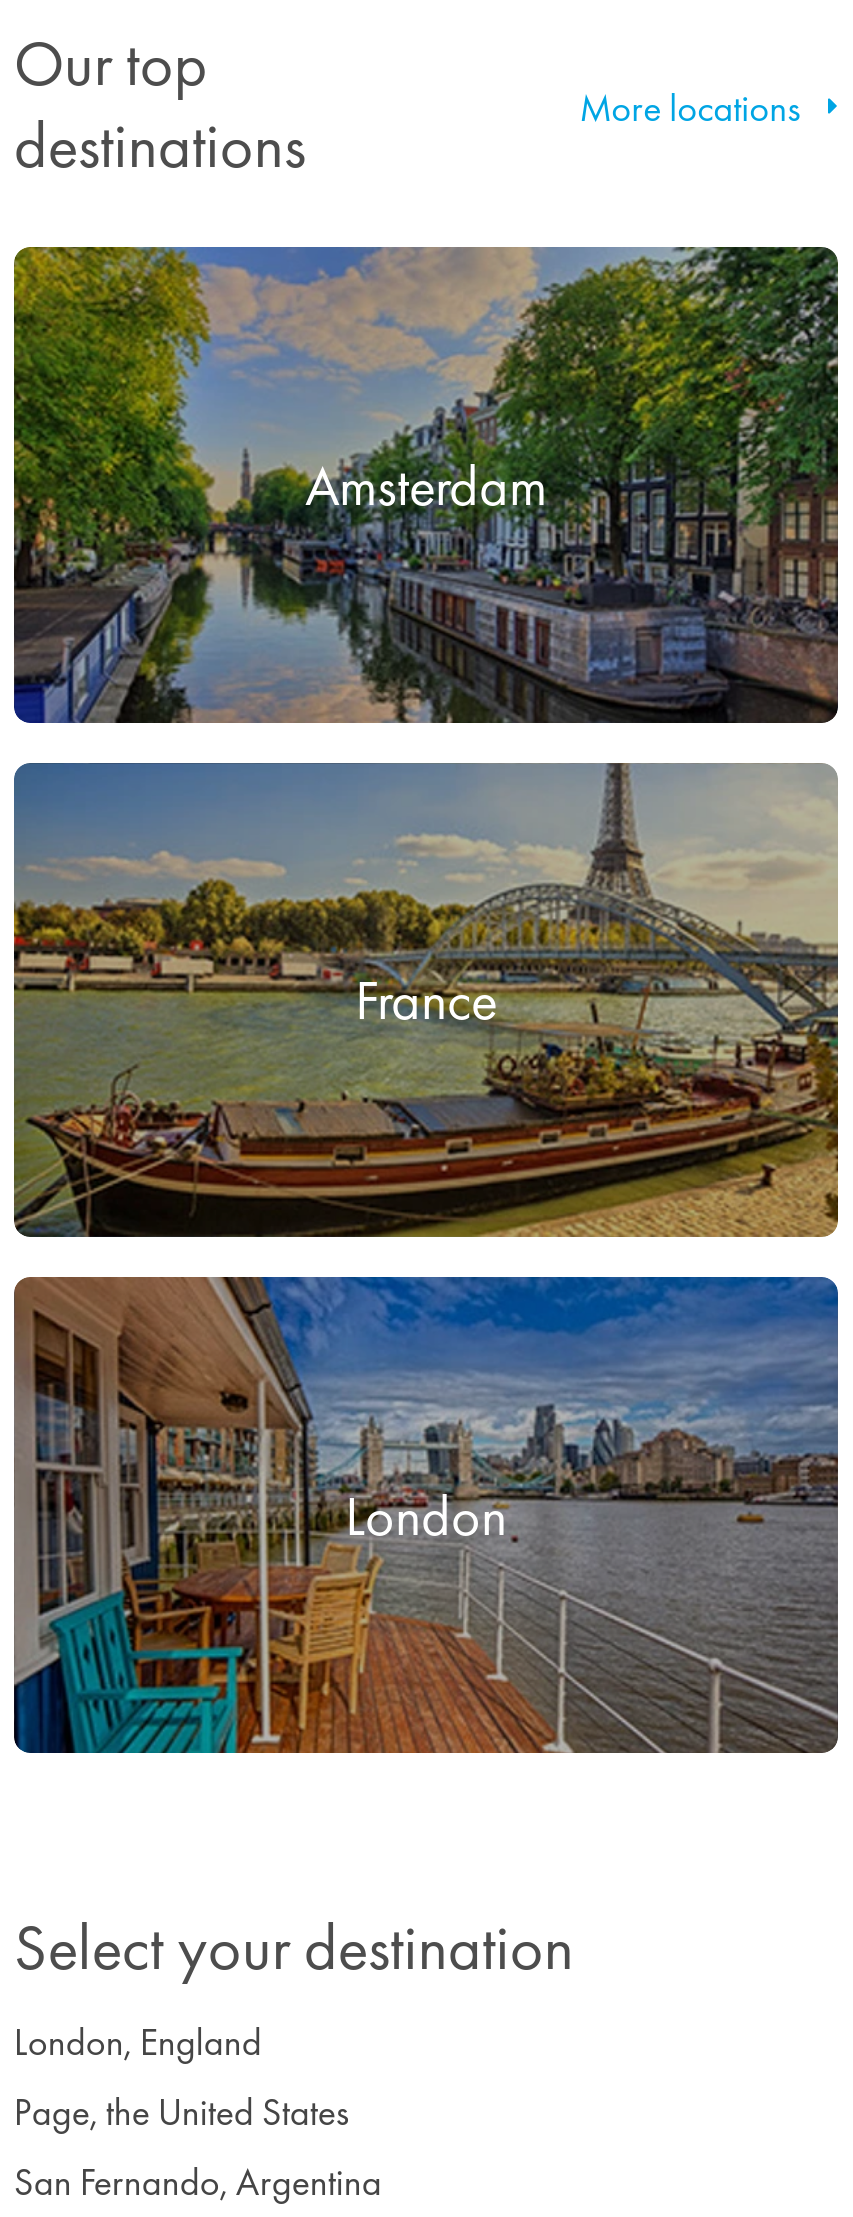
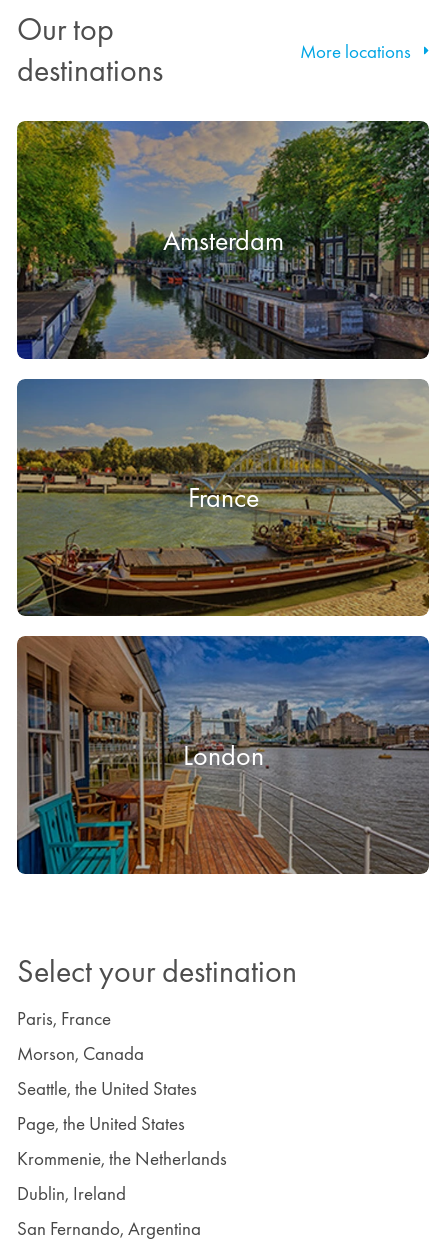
[14,2018,262,2068] London, England -> [17,1006,197,1101] Paris, France | Morson, Canada | Seattle, the United States
none -> [17,1146,227,1206] Krommenie, the Netherlands | Dublin, Ireland

